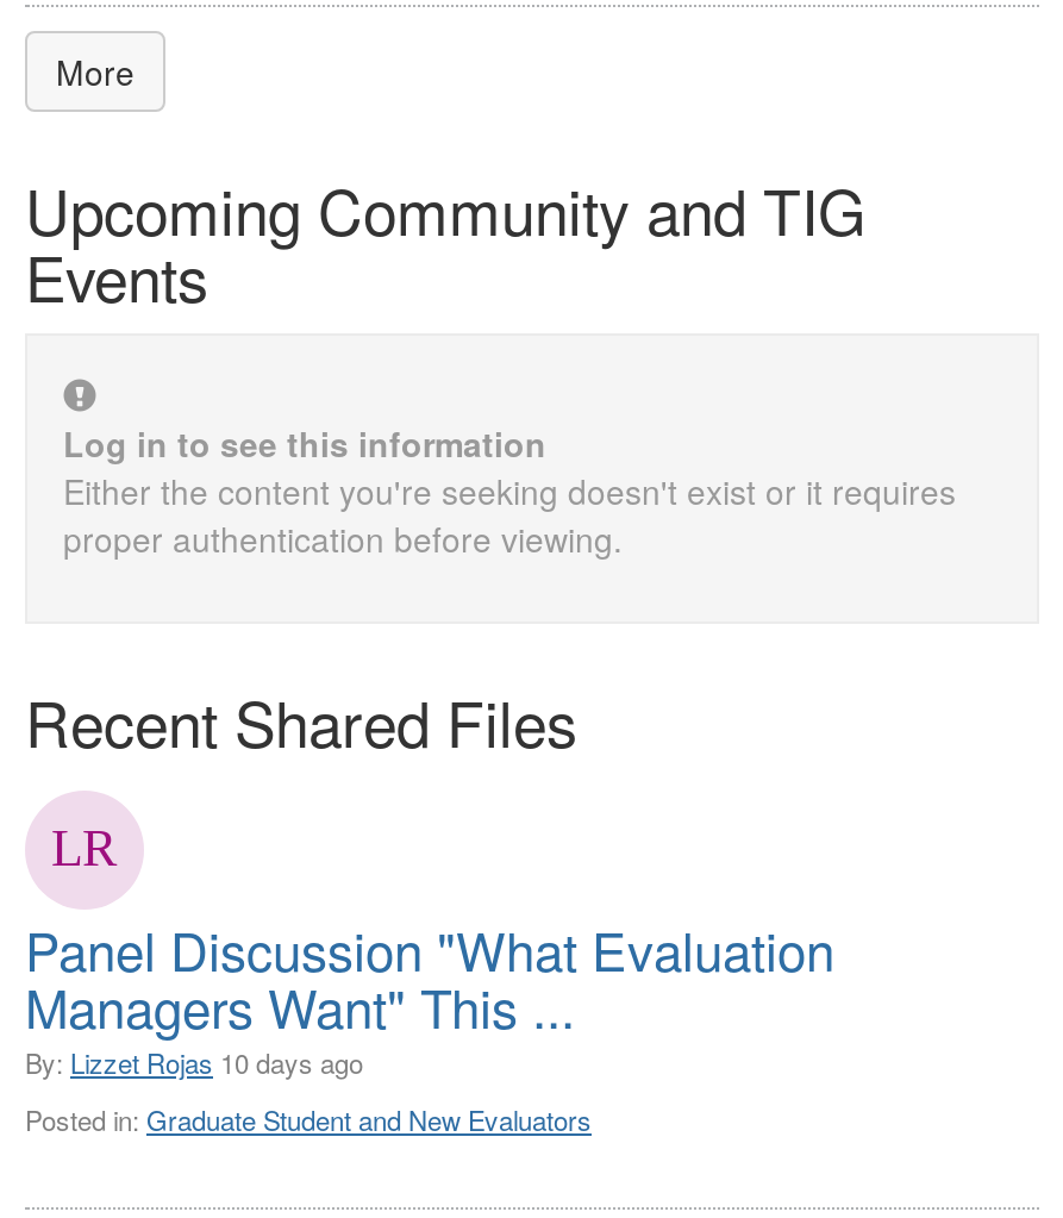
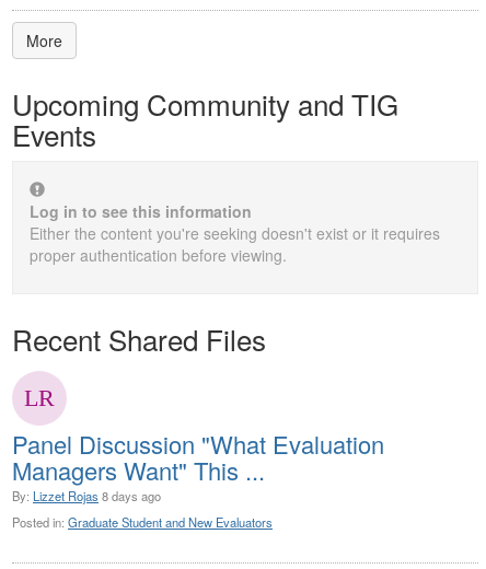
[25,1043,363,1081] By: Lizzet Rojas 10 days ago -> [12,487,161,504] By: Lizzet Rojas 8 days ago

